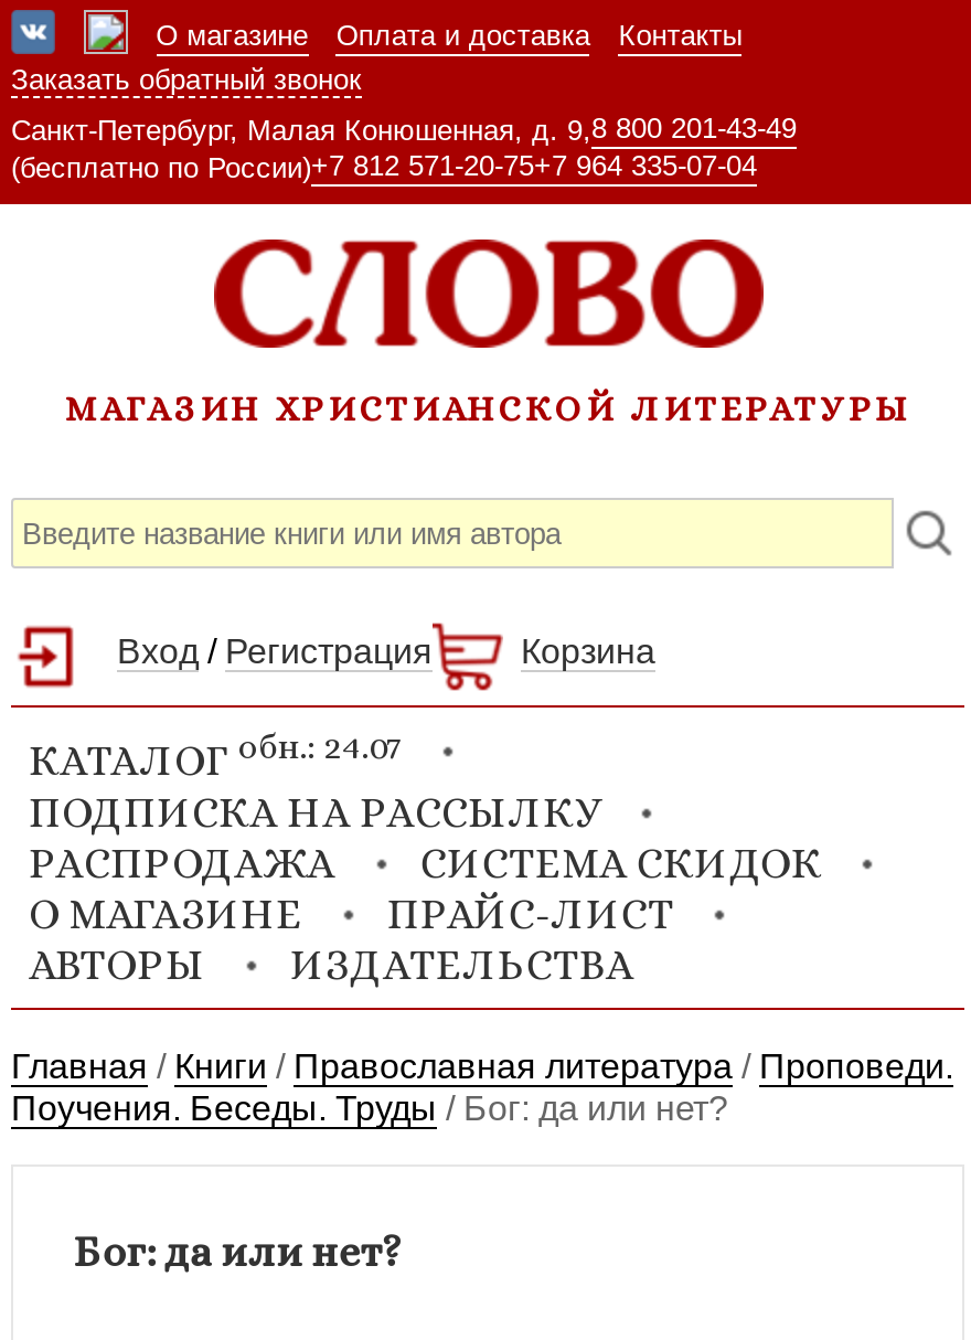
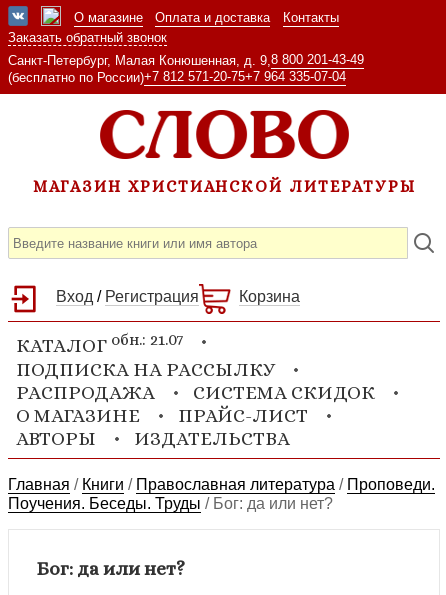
[29,726,402,784] КАТАЛОГ обн.: 24.07 -> [16,330,183,357] КАТАЛОГ обн.: 21.07

